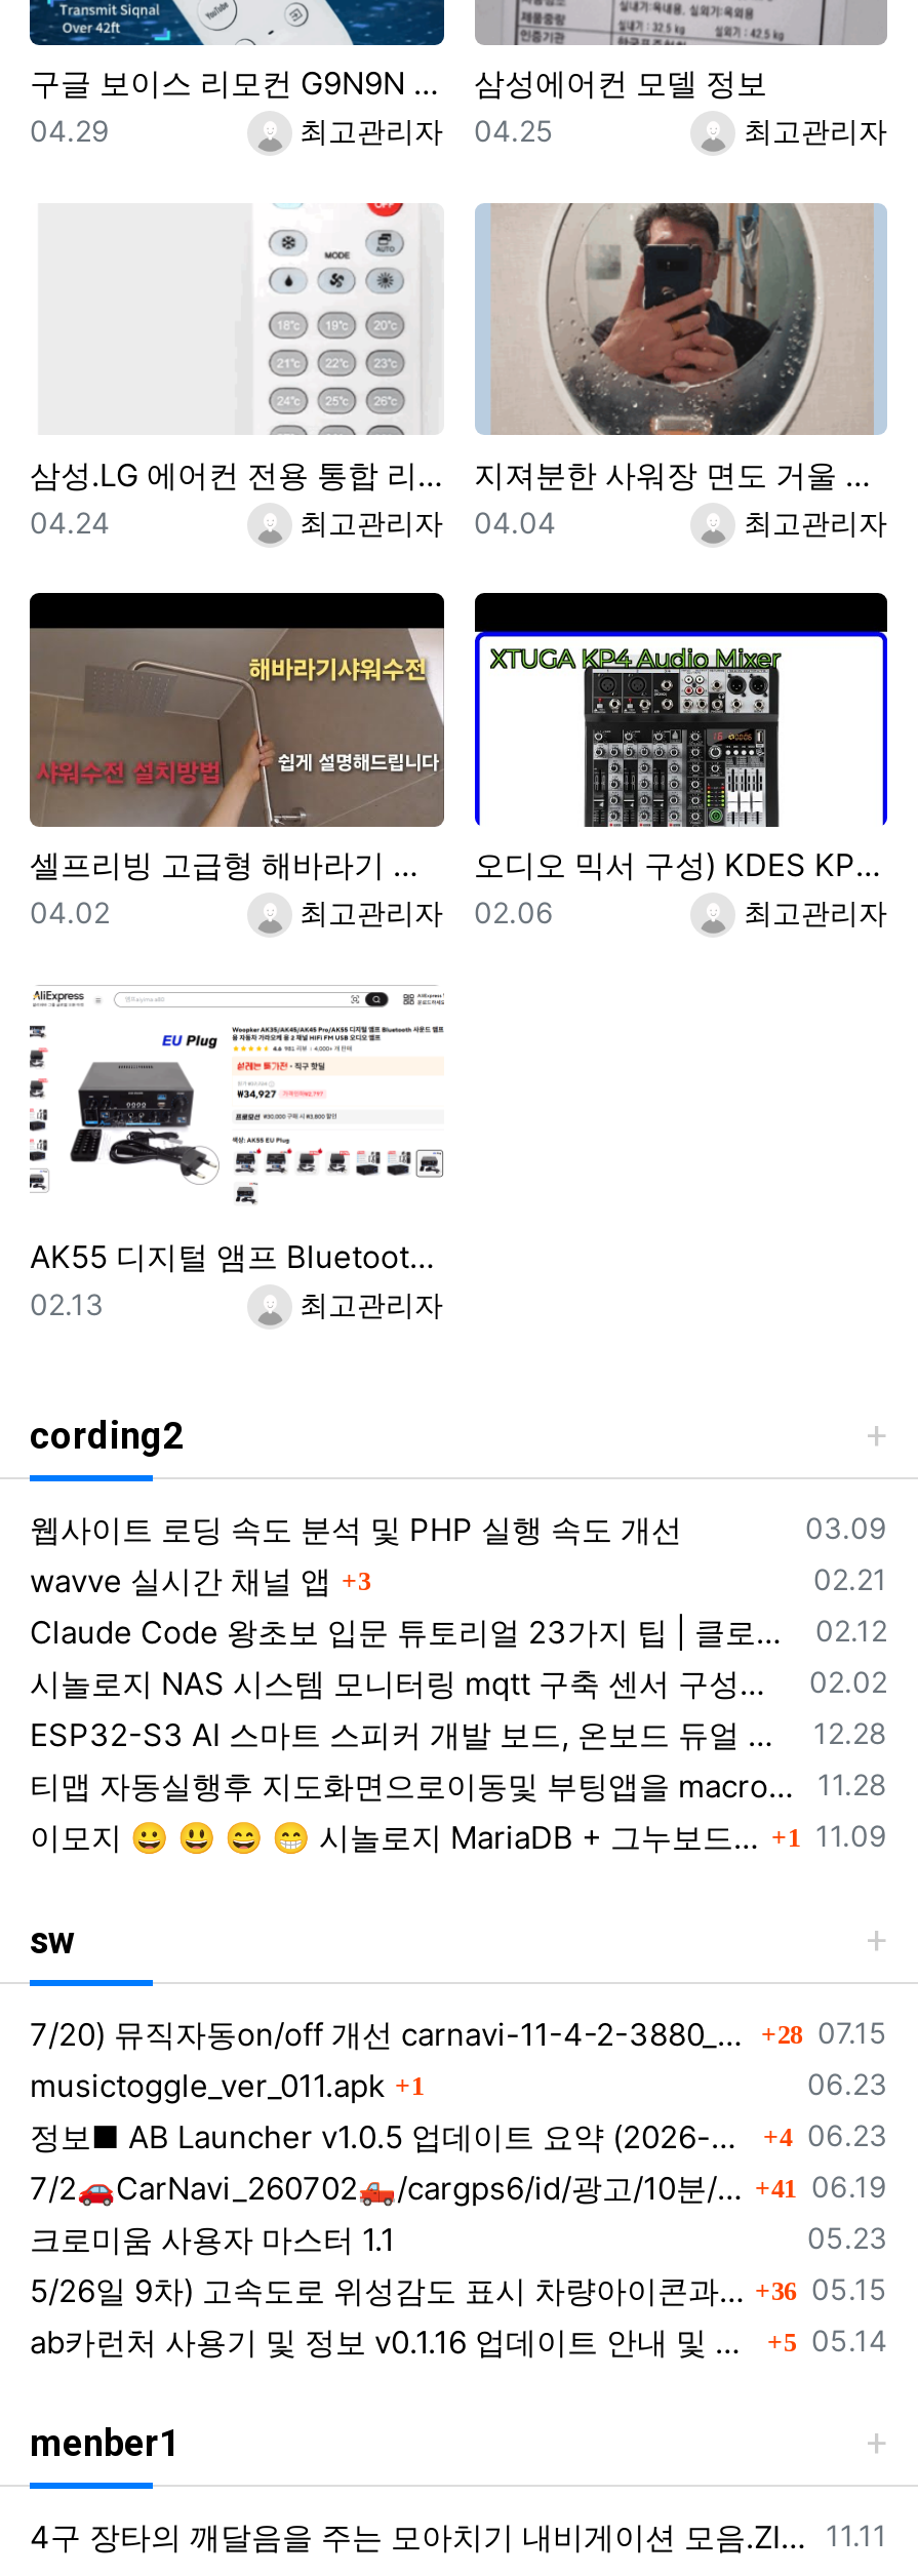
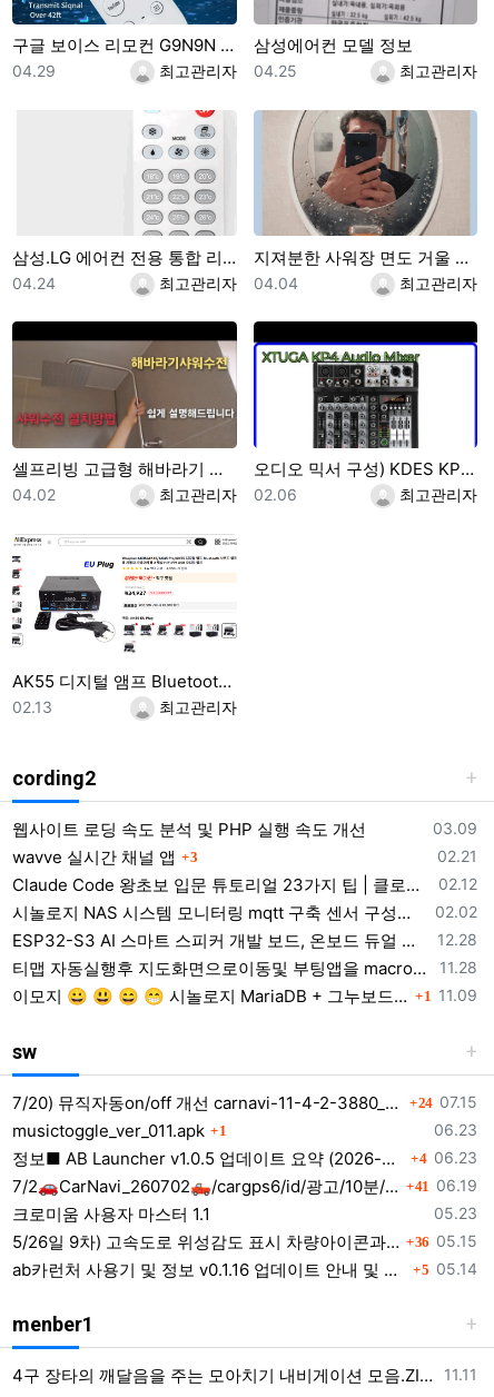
[777,2021,802,2050] 28 -> [418,1095,431,1111] 24

